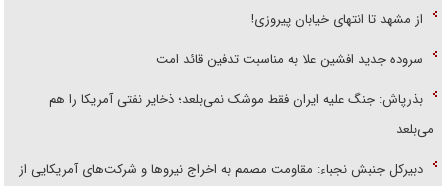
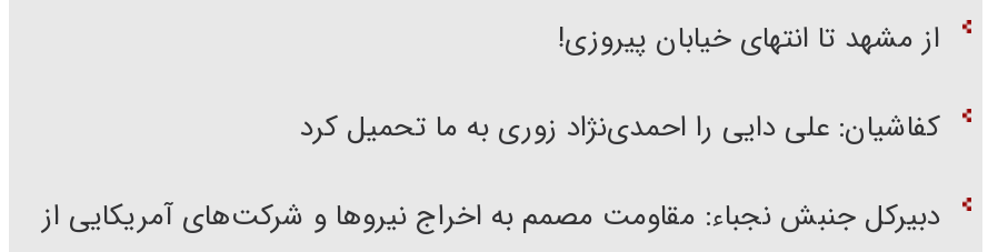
[49,49,434,140] سروده جدید افشین علا به مناسبت تدفین قائد امت | بذرپاش: جنگ علیه ایران فقط موشک نمی‌بلعد؛ ذخایر نفتی آمریکا را هم | می‌بلعد -> [300,105,940,151] کفاشیان: علی دایی را احمدی‌نژاد زوری به ما تحمیل کرد

